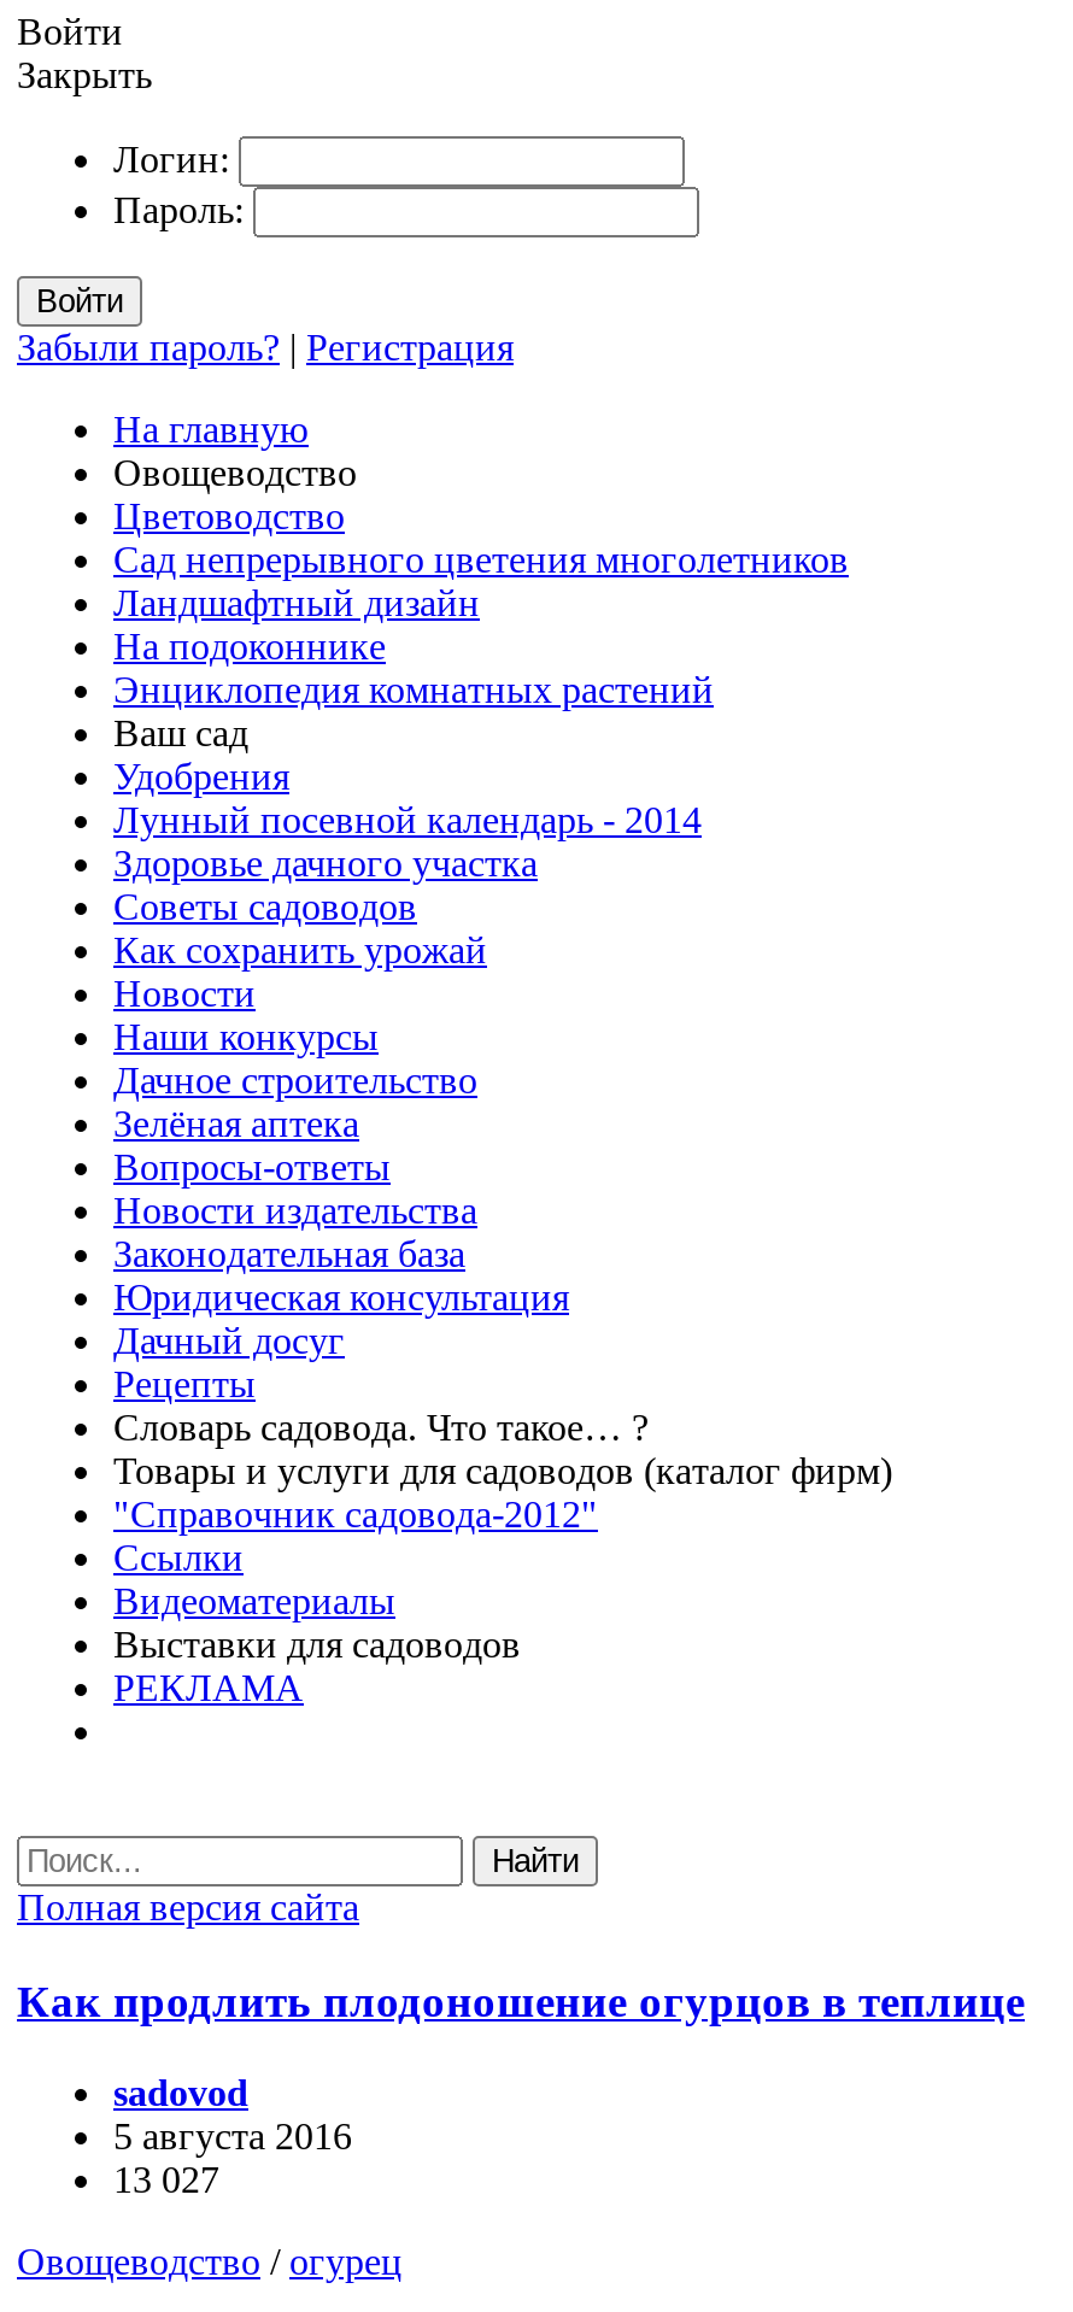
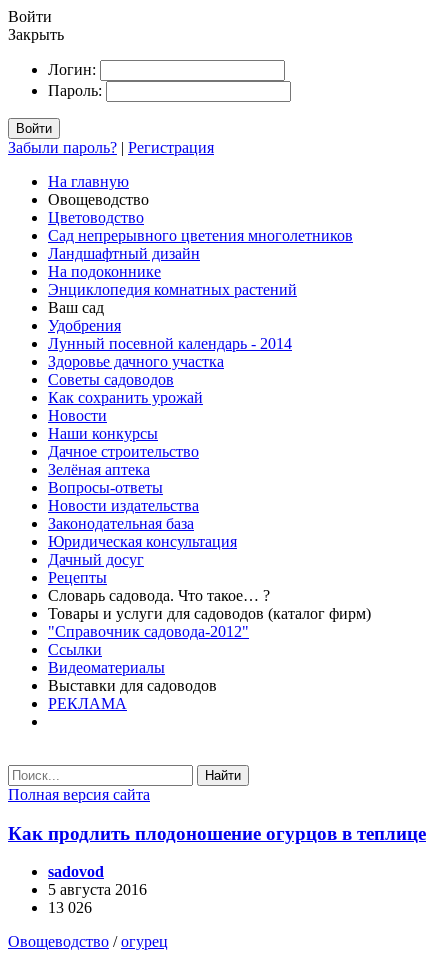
[113,2160,219,2201] 13 027 -> [48,899,92,916] 13 026

